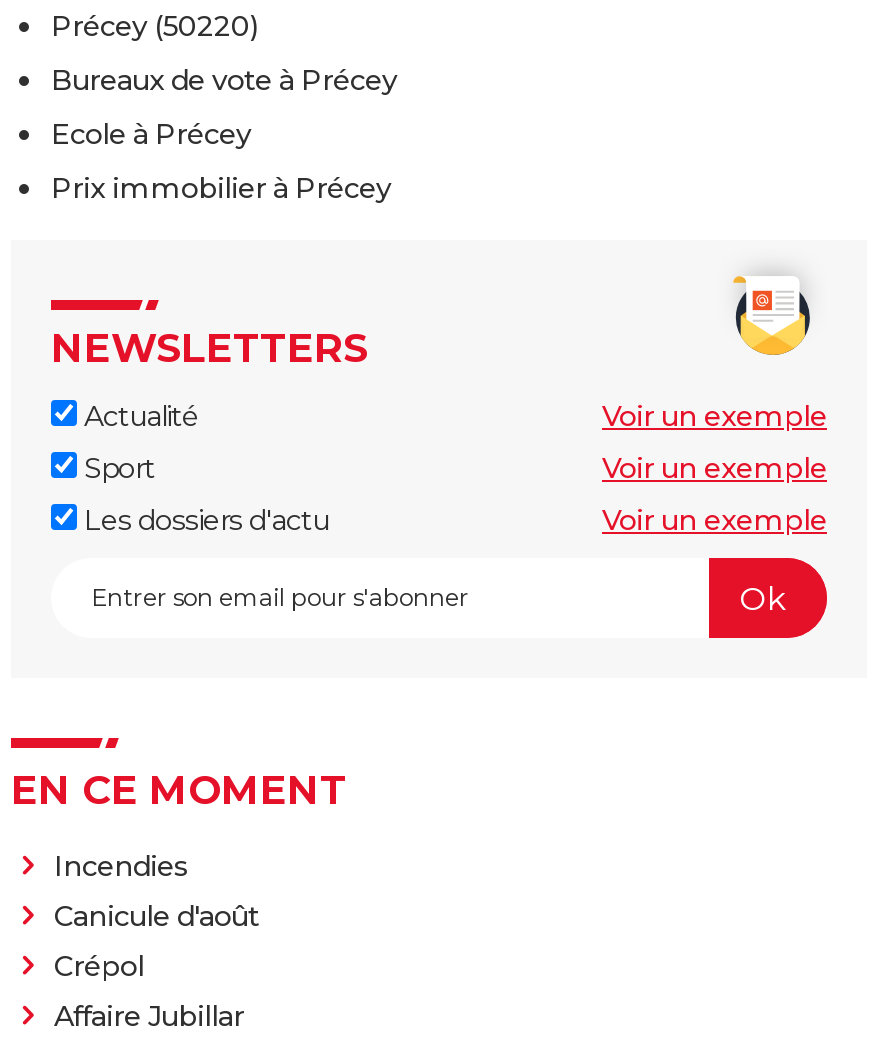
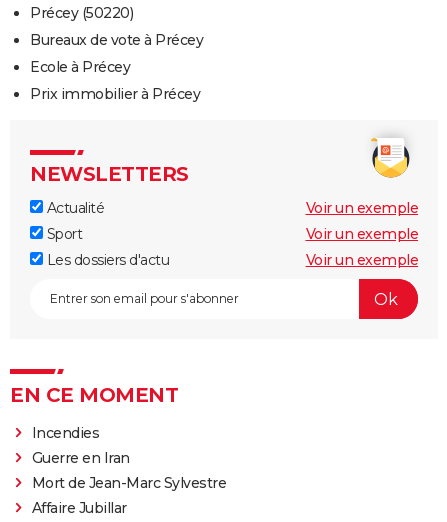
[54,898,259,984] Canicule d'août | Crépol -> [31,449,226,492] Guerre en Iran | Mort de Jean-Marc Sylvestre

